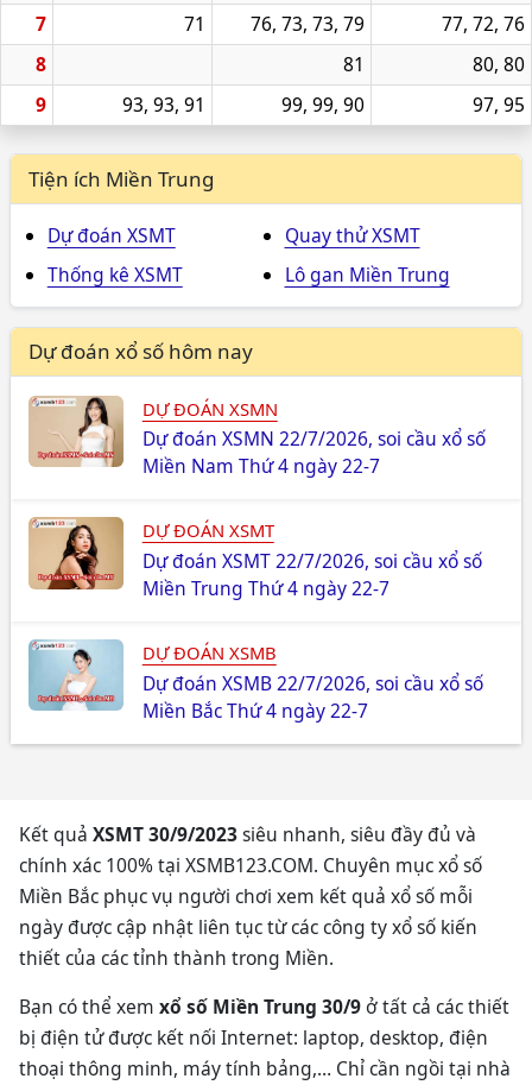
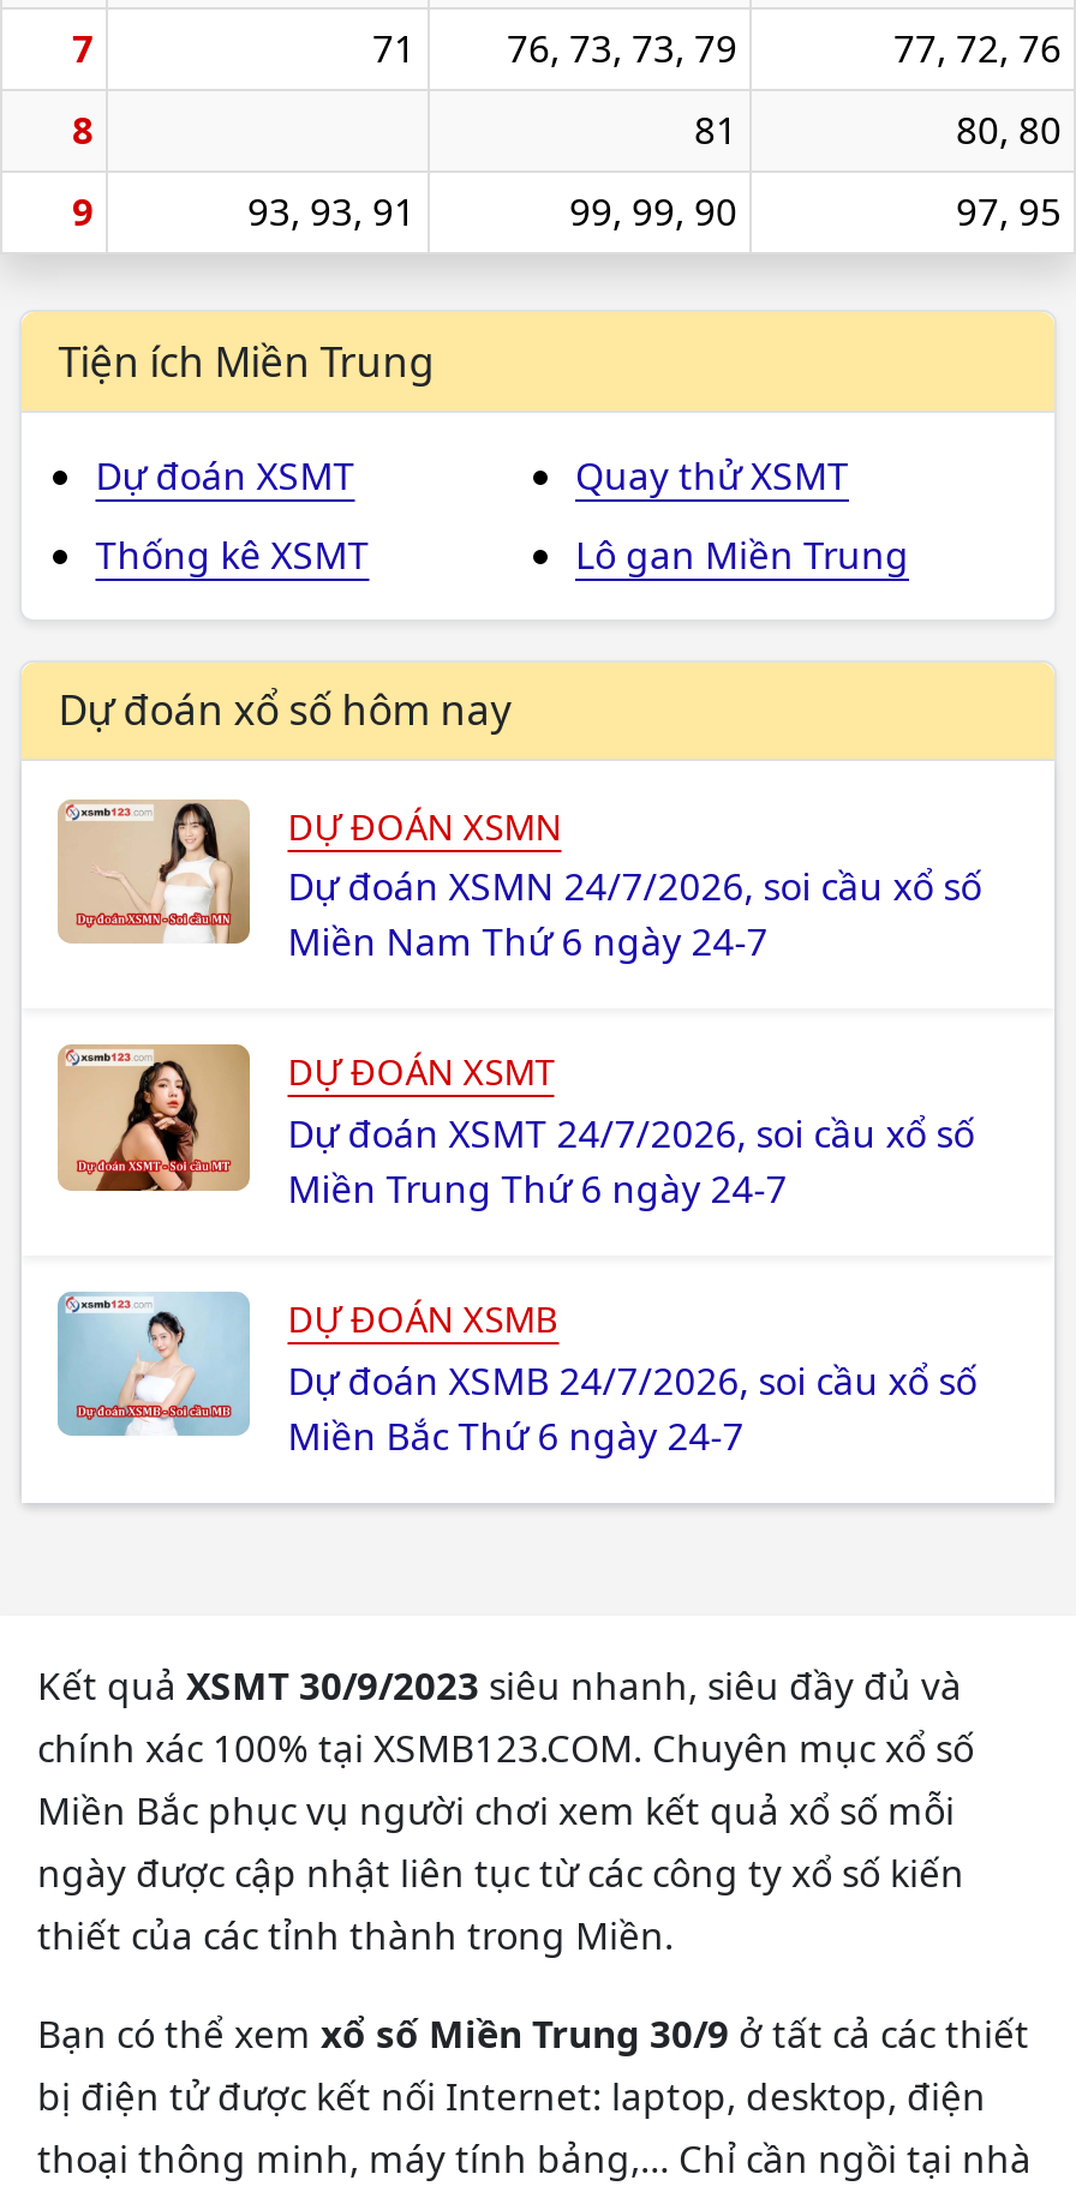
[142,426,485,452] Dự đoán XSMN 22/7/2026, soi cầu xổ số -> [288,860,982,913] Dự đoán XSMN 24/7/2026, soi cầu xổ số
[142,453,380,479] Miền Nam Thứ 4 ngày 22-7 -> [288,916,768,969] Miền Nam Thứ 6 ngày 24-7
[142,548,482,574] Dự đoán XSMT 22/7/2026, soi cầu xổ số -> [288,1108,975,1160] Dự đoán XSMT 24/7/2026, soi cầu xổ số
[142,576,389,602] Miền Trung Thứ 4 ngày 22-7 -> [288,1163,787,1216] Miền Trung Thứ 6 ngày 24-7
[142,670,483,697] Dự đoán XSMB 22/7/2026, soi cầu xổ số -> [288,1355,977,1407] Dự đoán XSMB 24/7/2026, soi cầu xổ số
[142,698,368,724] Miền Bắc Thứ 4 ngày 22-7 -> [288,1410,744,1463] Miền Bắc Thứ 6 ngày 24-7

